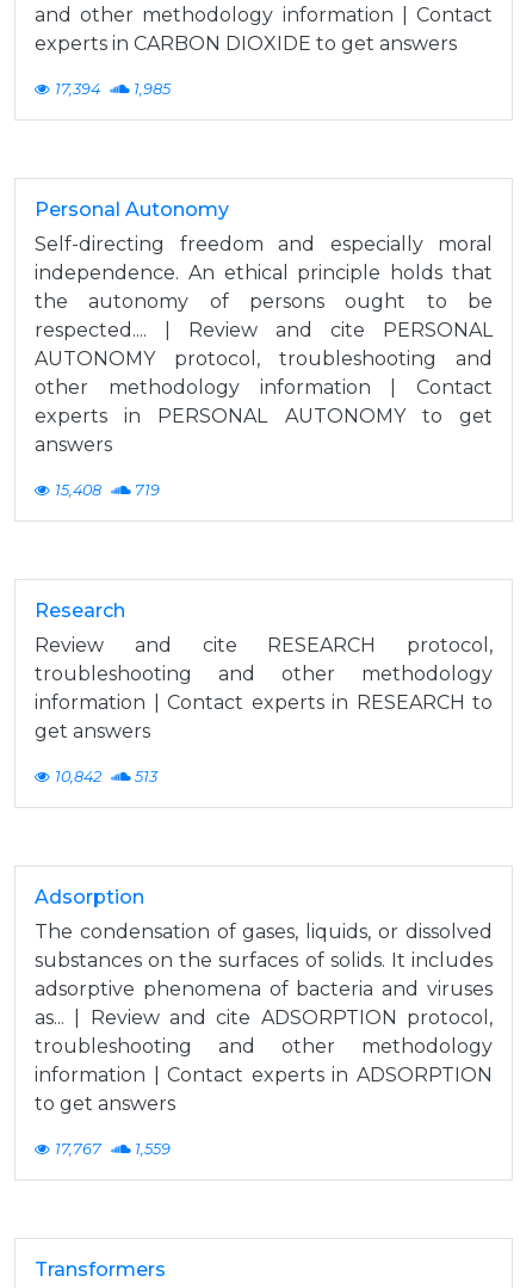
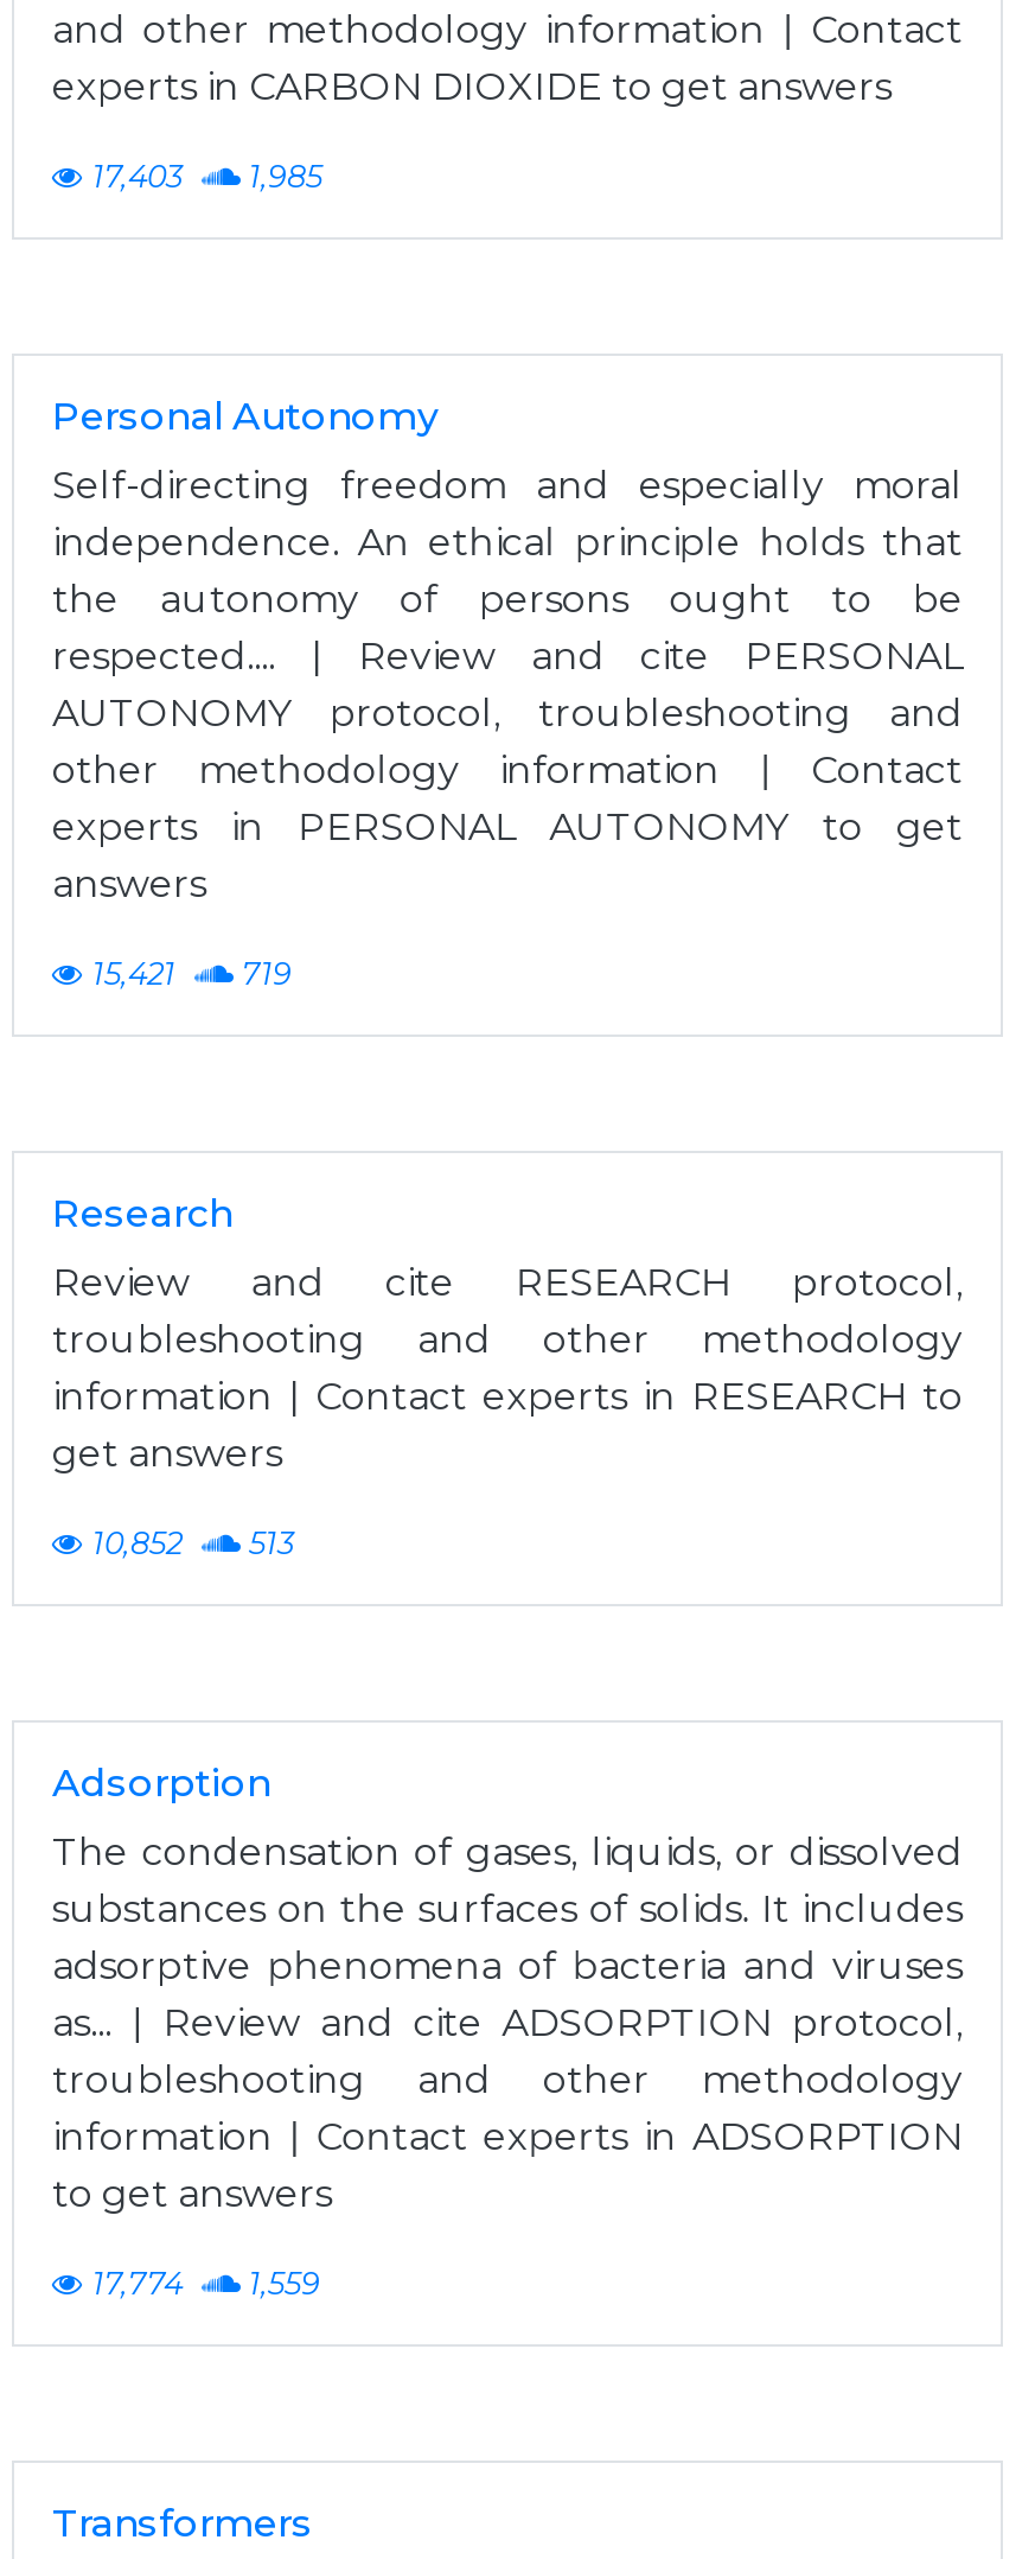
[55,80,171,98] 17,394 1,985 -> [92,158,322,194] 17,403 1,985
[55,481,160,499] 15,408 719 -> [92,956,292,991] 15,421 719
[55,767,157,785] 10,842 513 -> [92,1525,294,1561] 10,852 513
[55,1140,171,1158] 17,767 1,559 -> [92,2265,320,2301] 17,774 1,559

